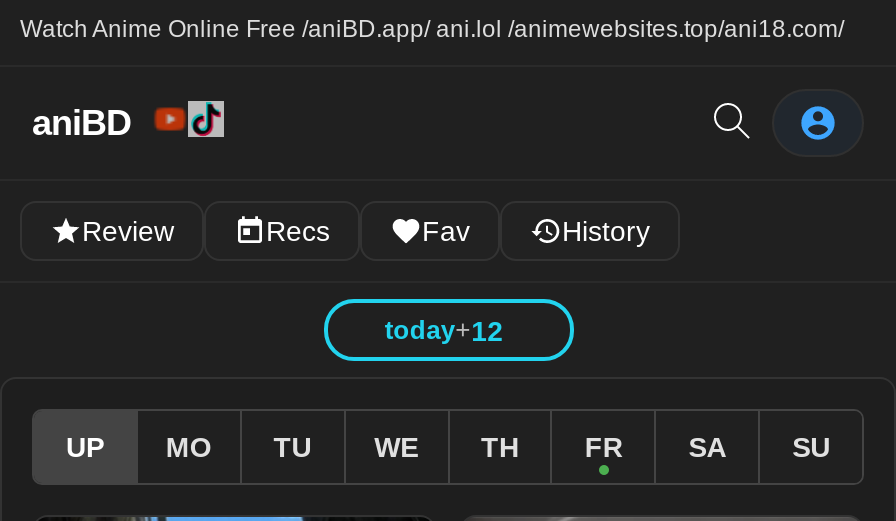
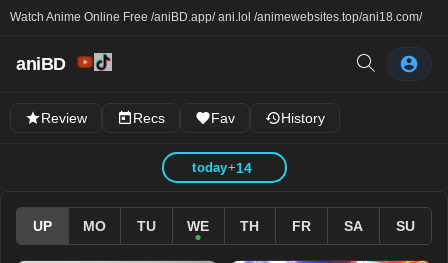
[385,314,503,346] today+12 -> [192,159,252,175] today+14

